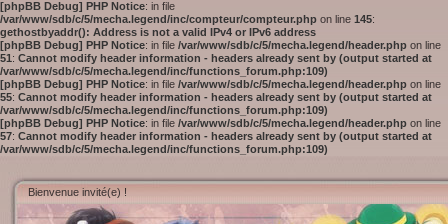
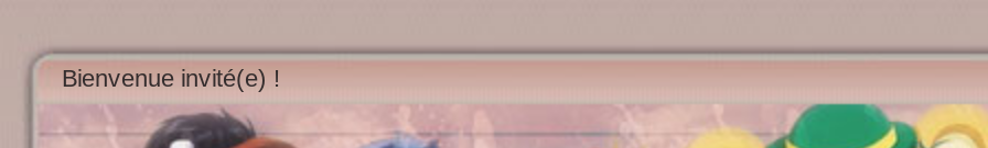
[0,0,441,155] [phpBB Debug] PHP Notice: in file | /var/www/sdb/c/5/mecha.legend/inc/compteur/compteur.php on line 145: | gethostbyaddr(): Address is not a valid IPv4 or IPv6 address | [phpBB Debug] PHP Notice: in file /var/www/sdb/c/5/mecha.legend/header.php on line | 51: Cannot modify header information - headers already sent by (output started at | /var/www/sdb/c/5/mecha.legend/inc/functions_forum.php:109) | [phpBB Debug] PHP Notice: in file /var/www/sdb/c/5/mecha.legend/header.php on line | 55: Cannot modify header information - headers already sent by (output started at | /var/www/sdb/c/5/mecha.legend/inc/functions_forum.php:109) | [phpBB Debug] PHP Notice: in file /var/www/sdb/c/5/mecha.legend/header.php on line | 57: Cannot modify header information - headers already sent by (output started at | /var/www/sdb/c/5/mecha.legend/inc/functions_forum.php:109) -> none

